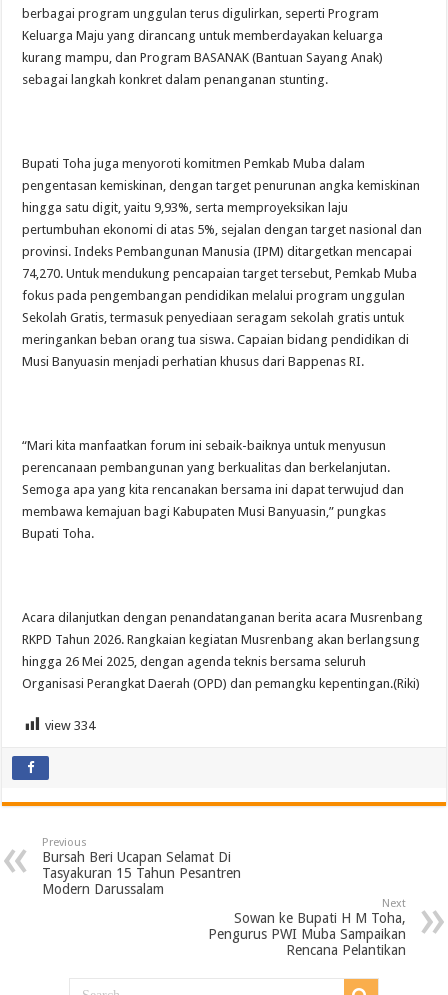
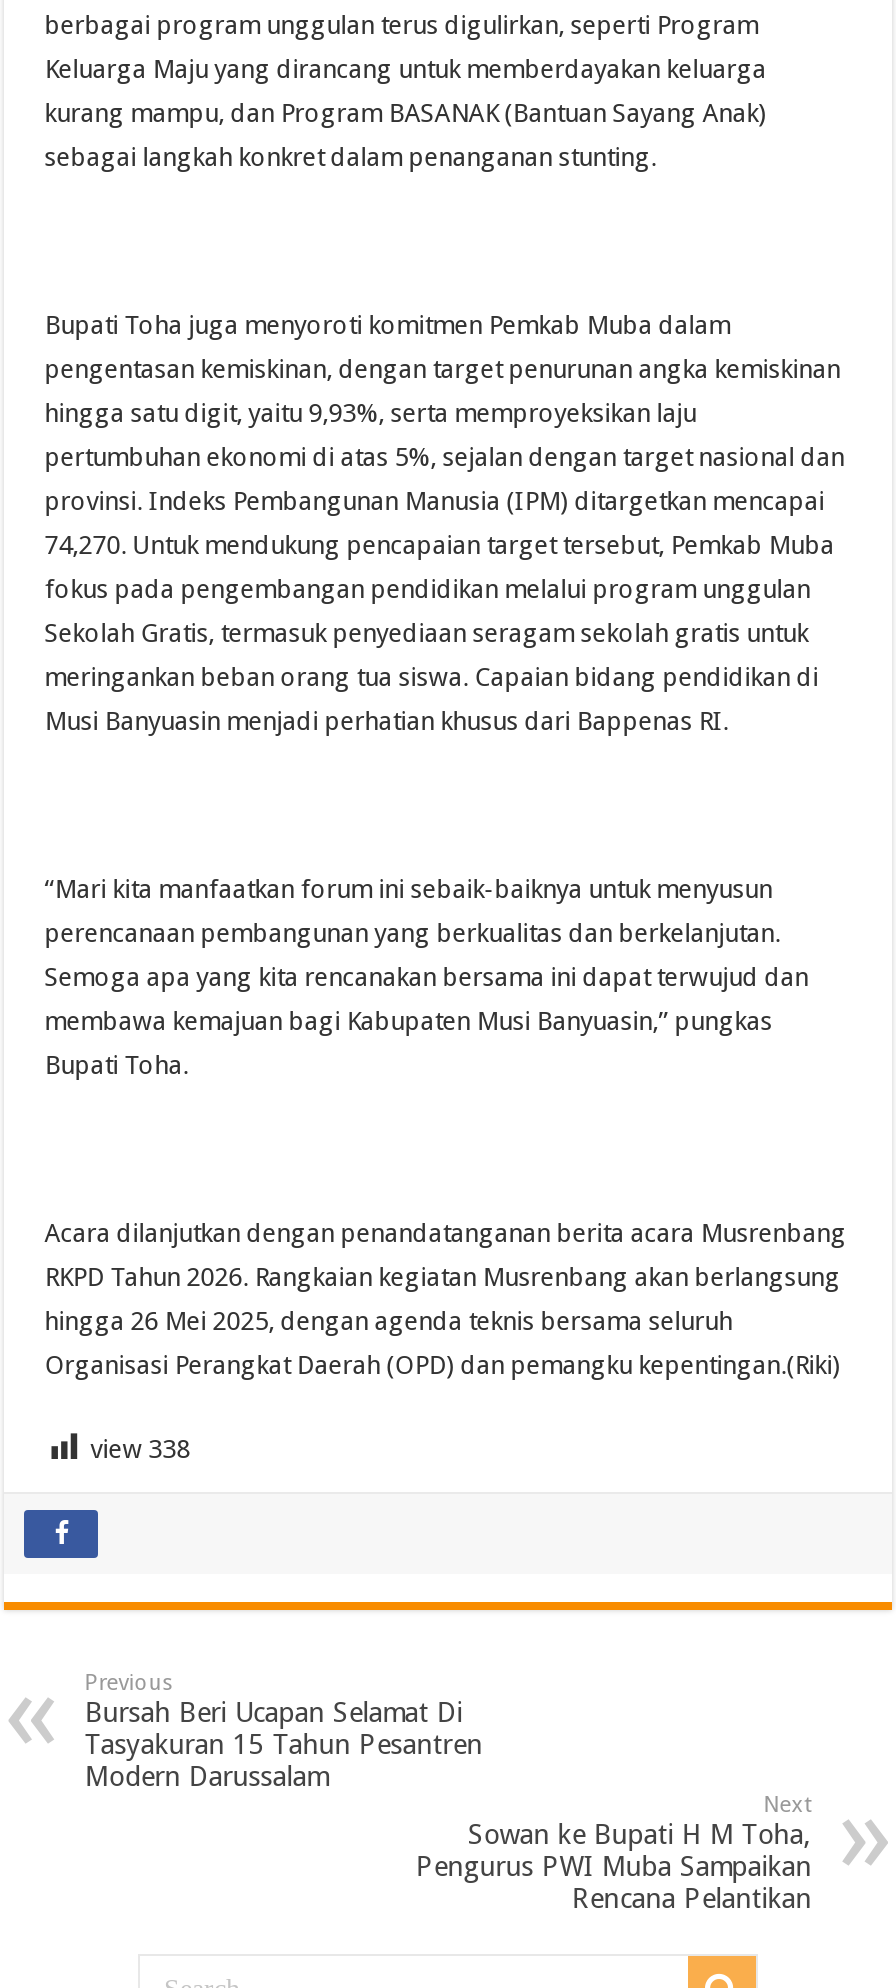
[45,718,95,733] view 334 -> [90,1434,190,1464] view 338

